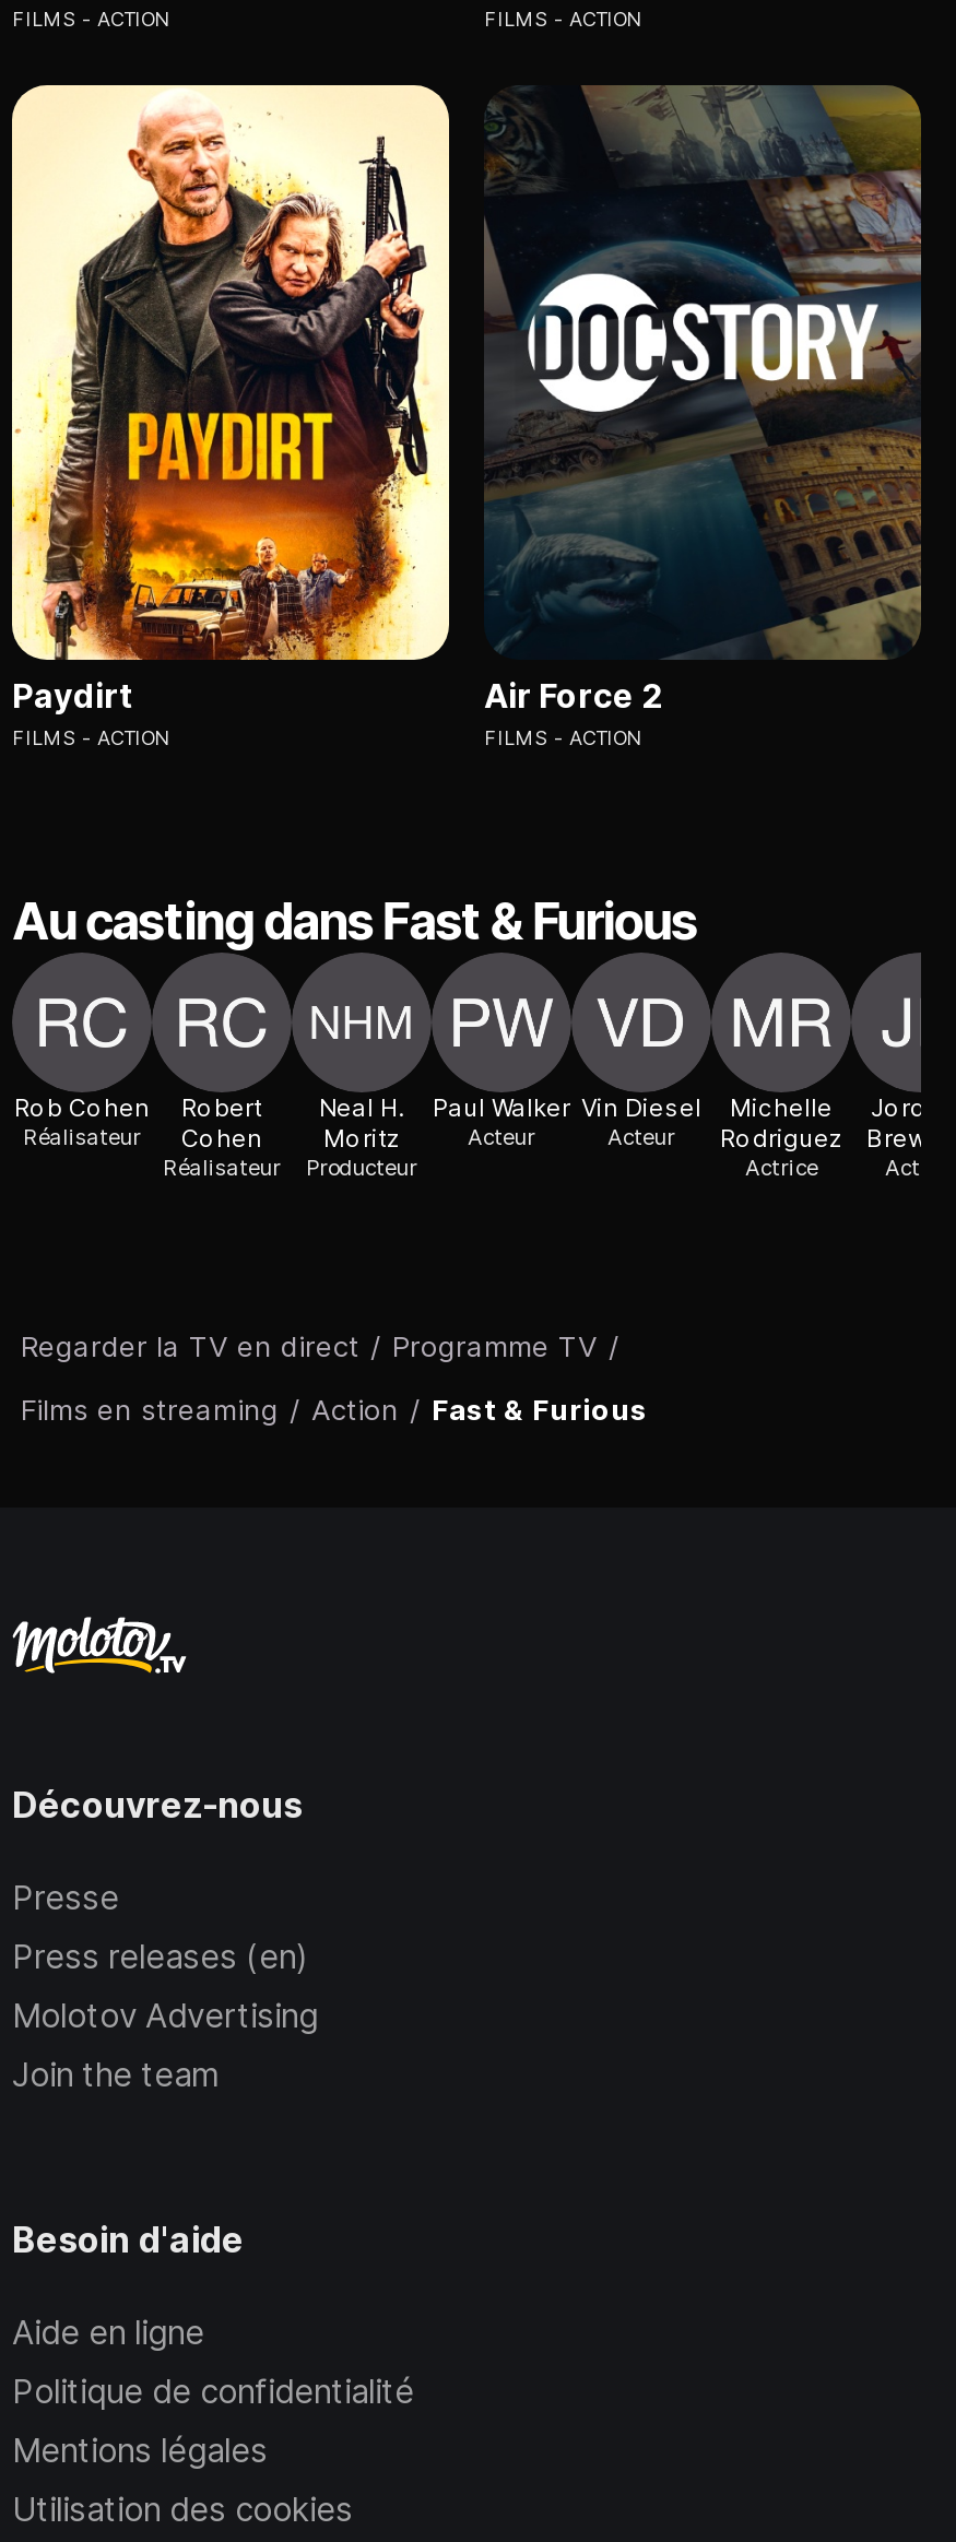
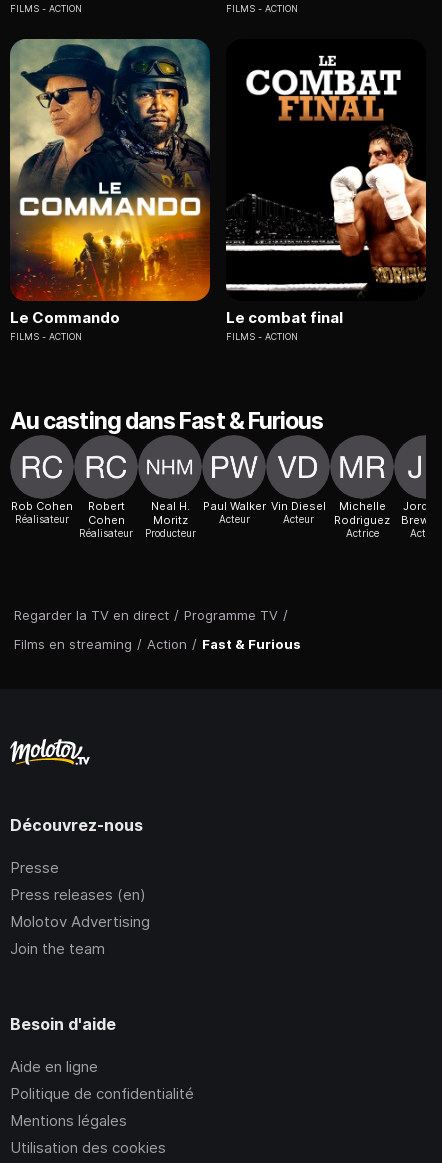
[10,83,451,718] [image] | Paydirt -> [9,39,211,327] [image] | Le Commando
[484,85,923,718] [image] | Air Force 2 -> [225,39,427,327] [image] | Le combat final

